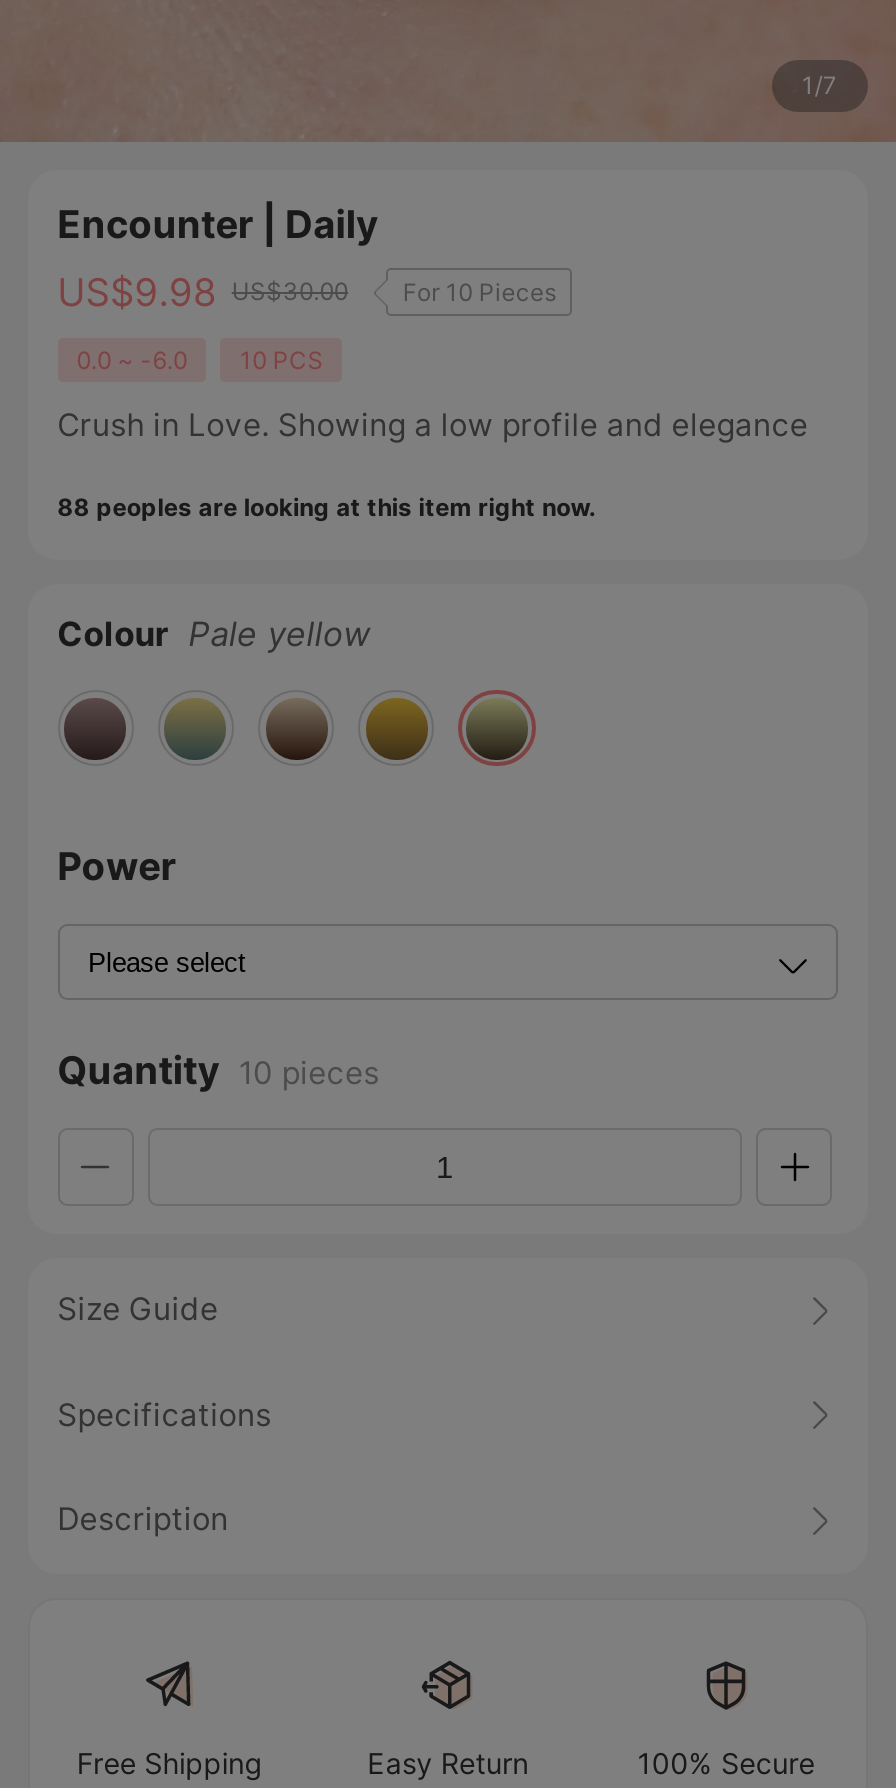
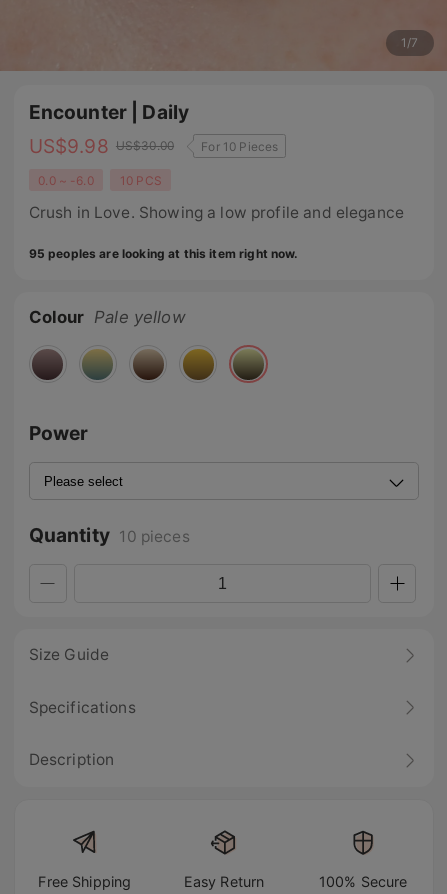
[57,493,597,523] 88 peoples are looking at this item right now. -> [29,246,299,261] 95 peoples are looking at this item right now.

